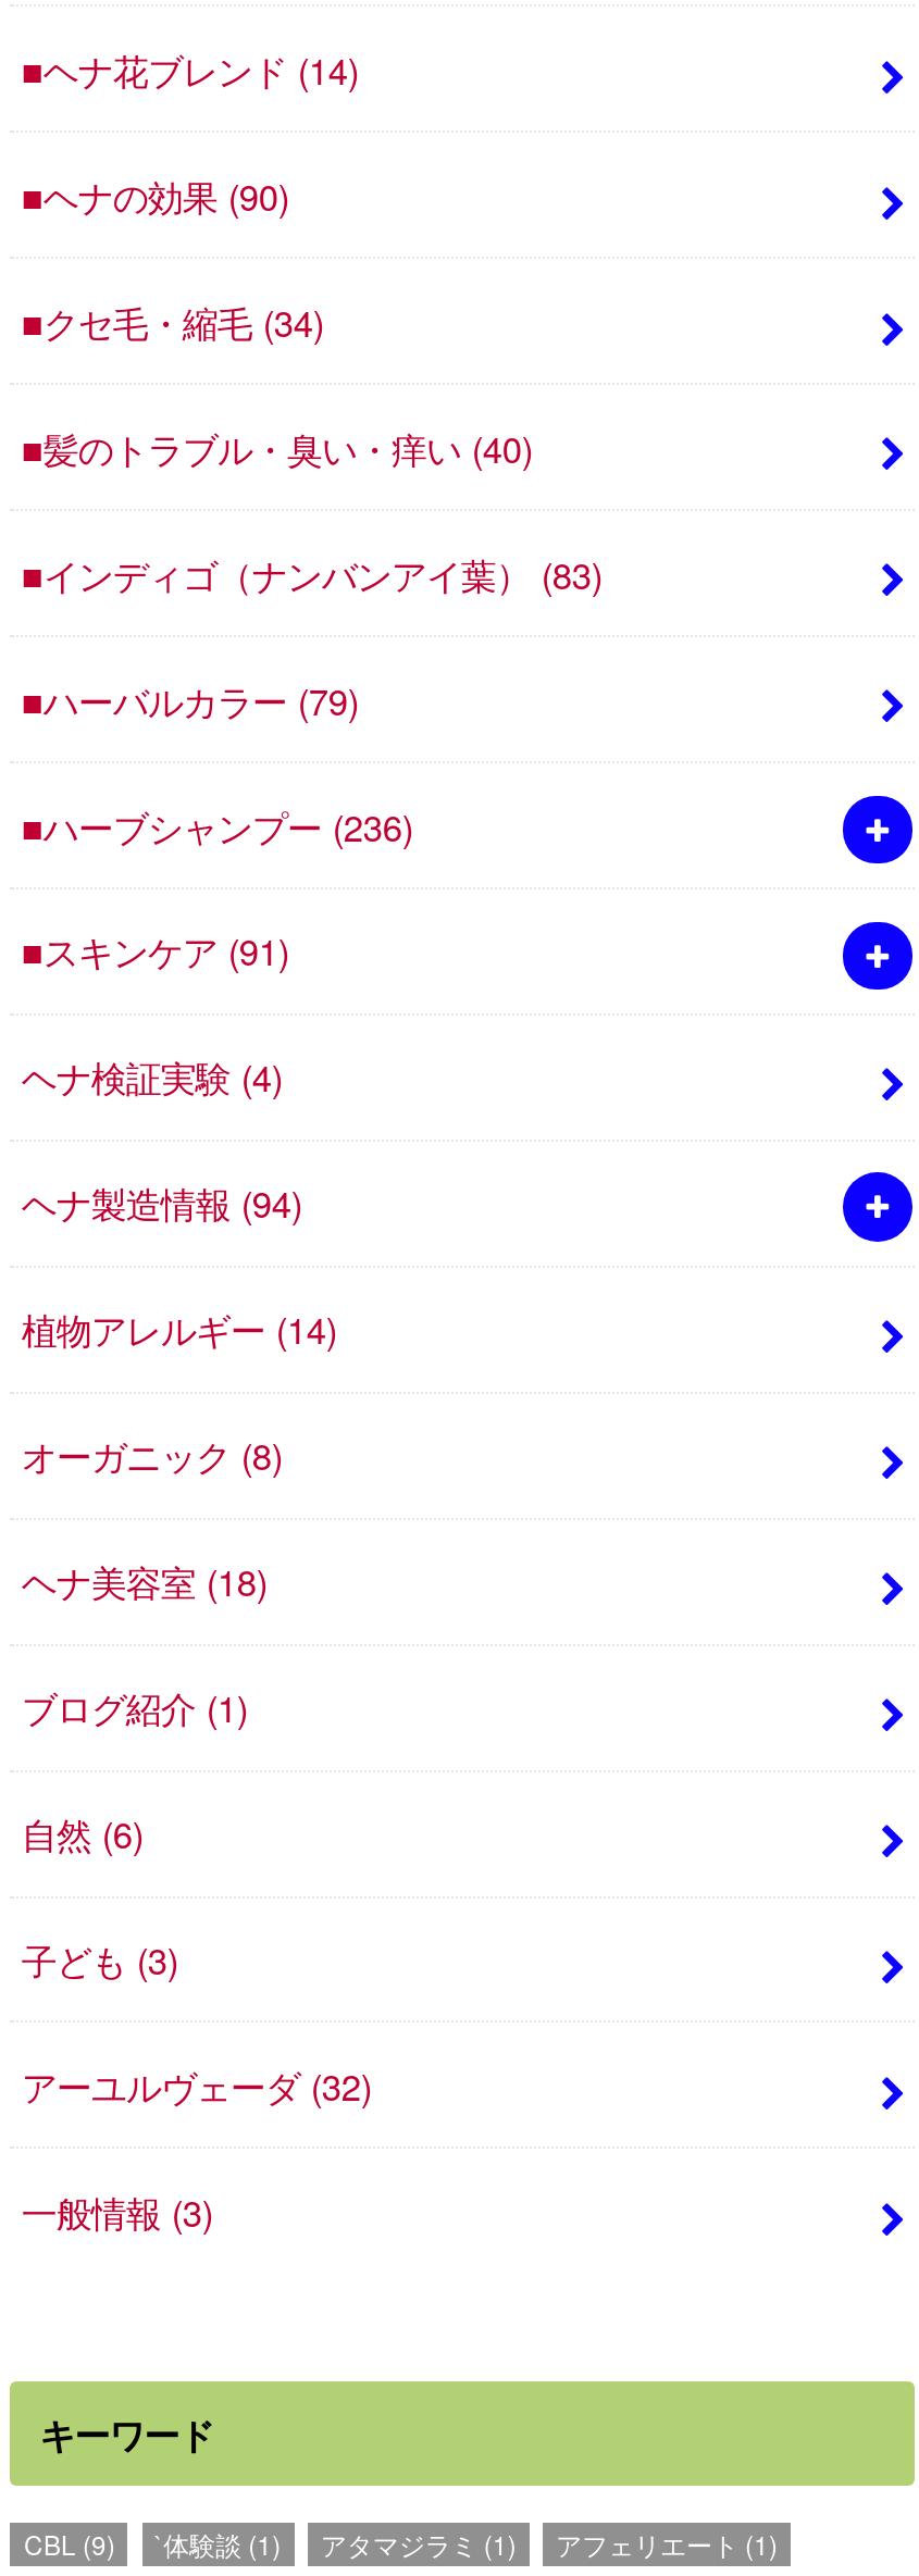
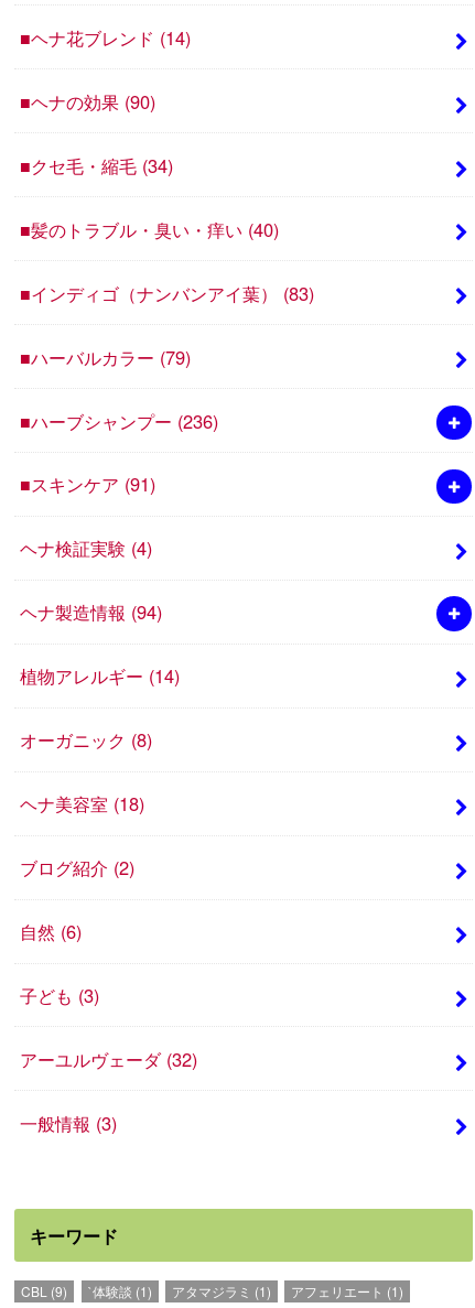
[22,1681,248,1733] ブログ紹介(1) -> [20,854,135,881] ブログ紹介(2)

